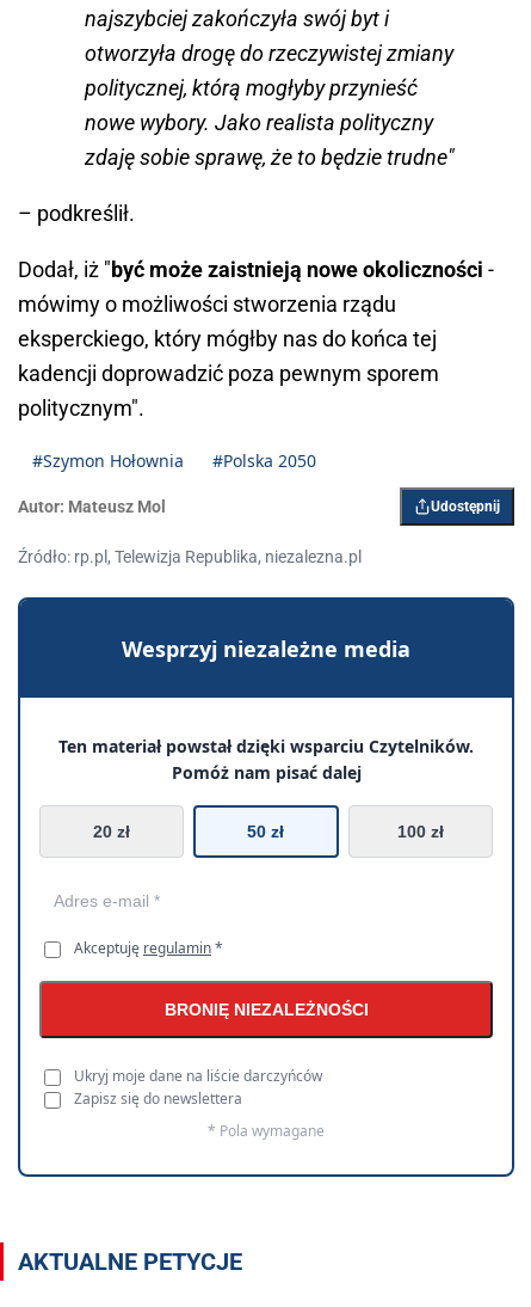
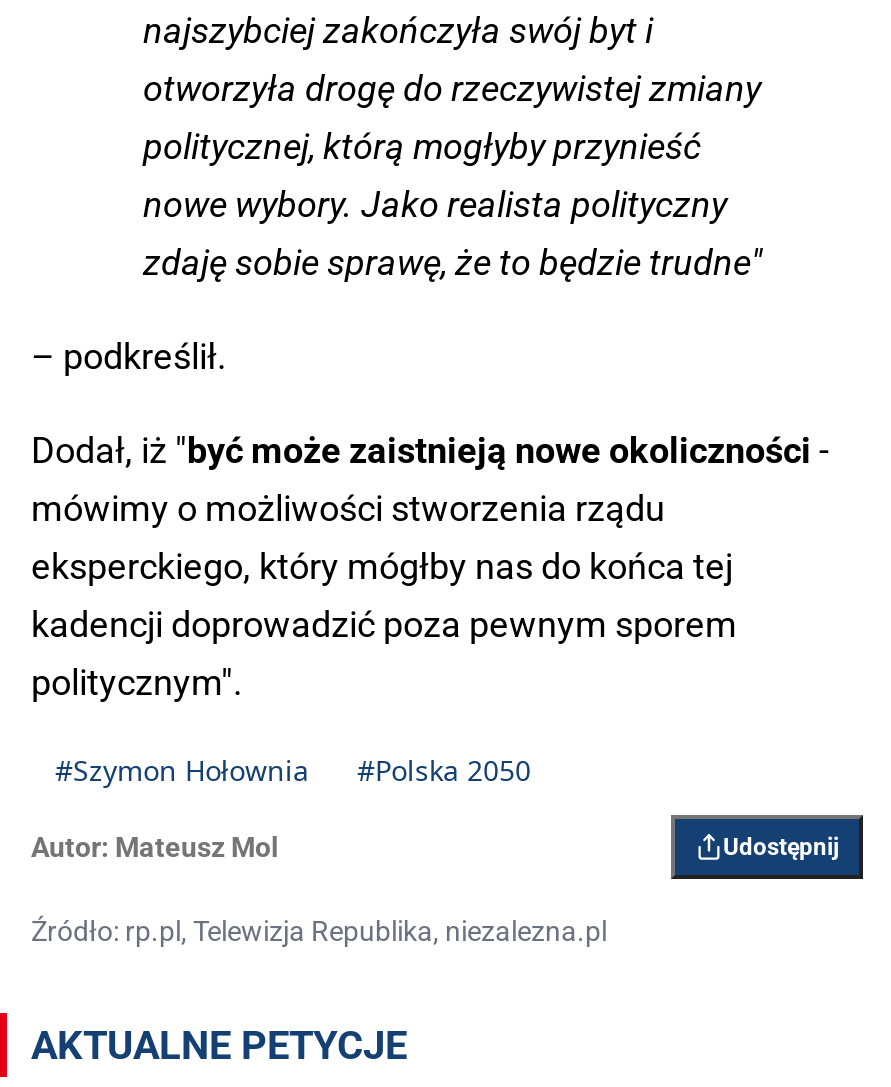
[17,596,515,1178] [image] | Wesprzyj niezależne media | Ten materiał powstał dzięki wsparciu Czytelników. | Pomóż nam pisać dalej | 20 zł | 50 zł | 100 zł -> none
[74,938,368,1141] Akceptuję regulamin * | BRONIĘ NIEZALEŻNOŚCI | Ukryj moje dane na liście darczyńców | Zapisz się do newslettera | * Pola wymagane -> none

